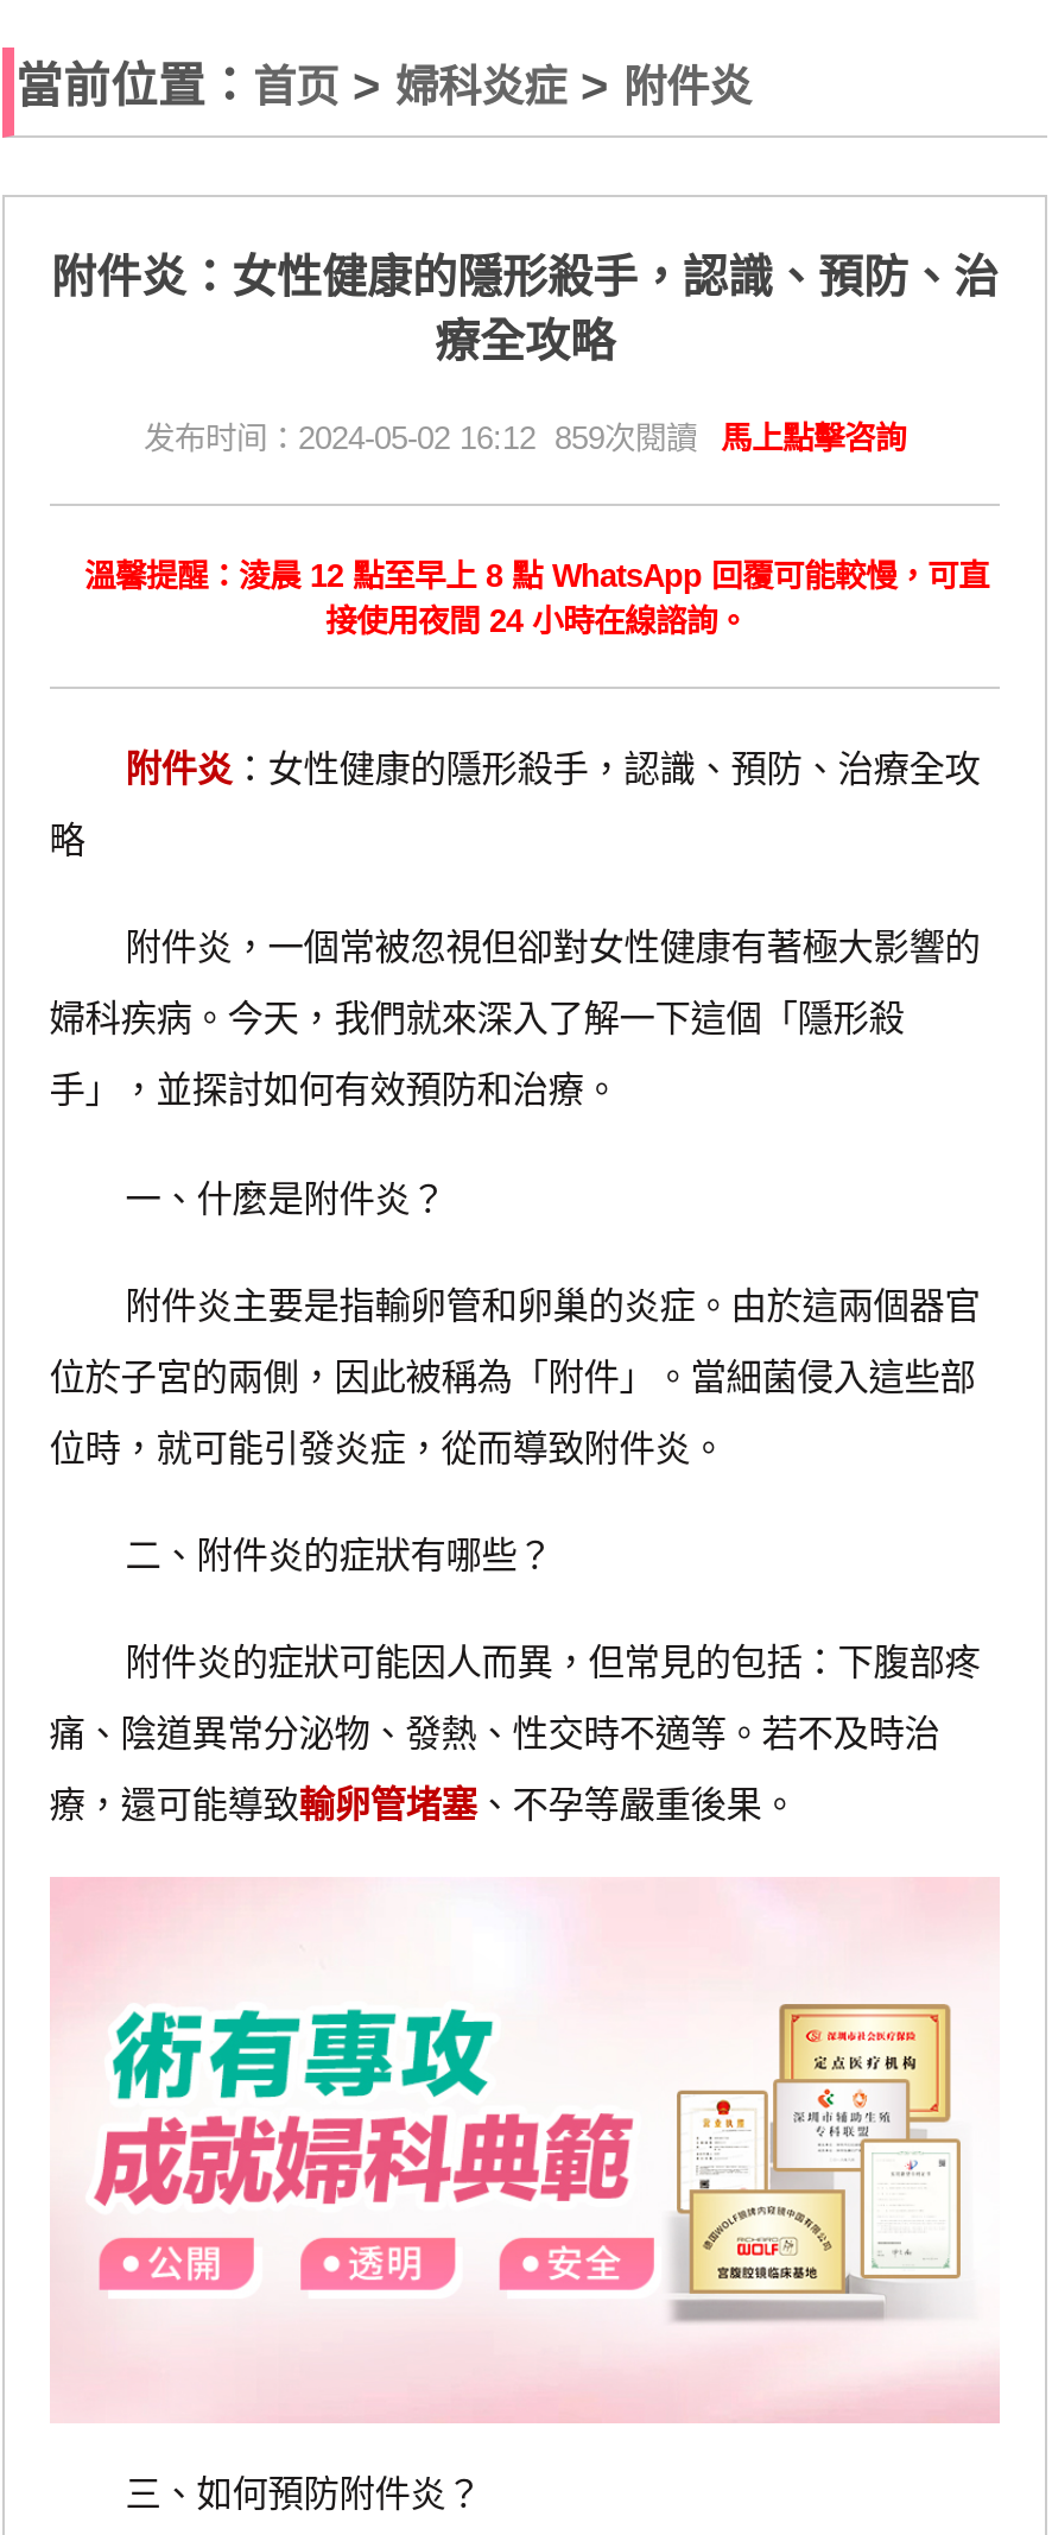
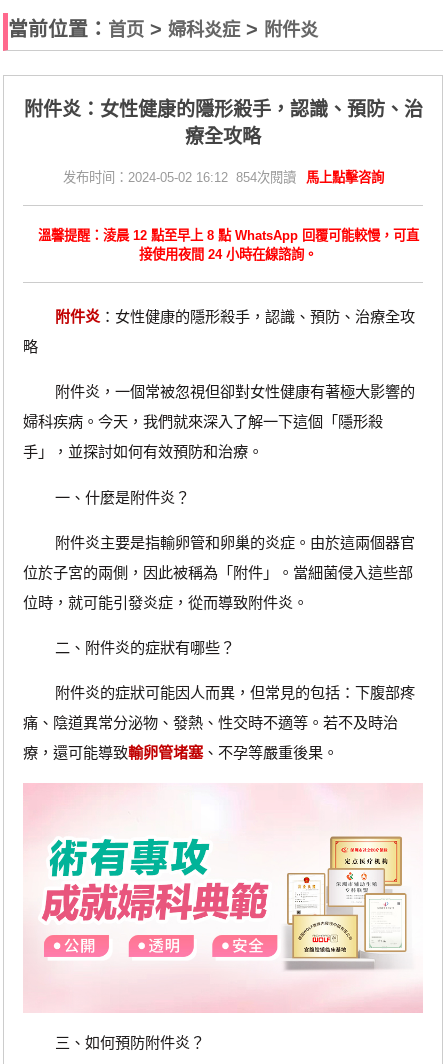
[144,421,697,456] 发布时间：2024-05-02 16:12 859次閱讀 -> [62,170,295,185] 发布时间：2024-05-02 16:12 854次閱讀

